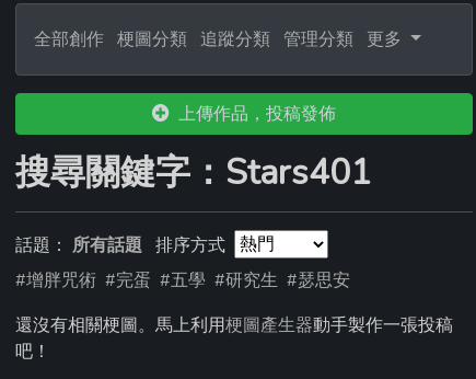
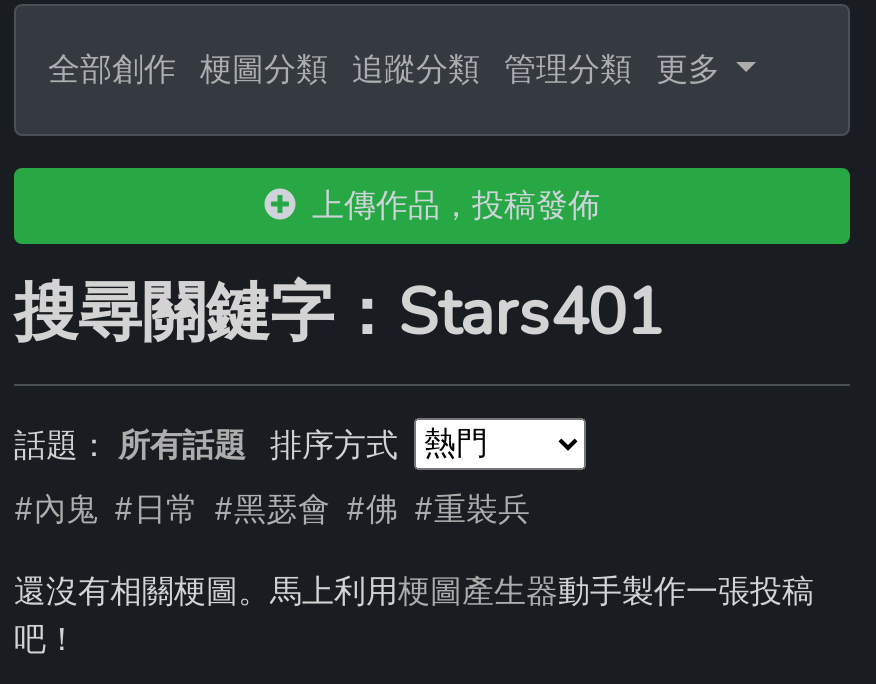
[15,268,350,292] #增胖咒術 #完蛋 #五學 #研究生 #瑟思安 -> [14,488,530,532] #內鬼 #日常 #黑瑟會 #佛 #重裝兵

